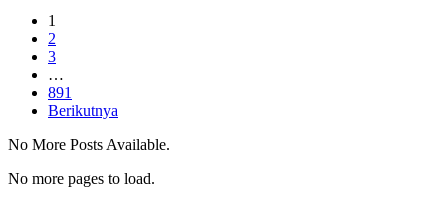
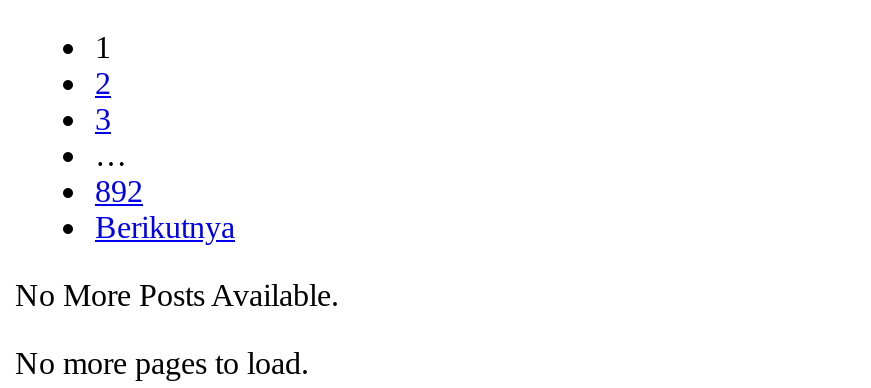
[48,84,72,101] 891 -> [95,173,143,207] 892

